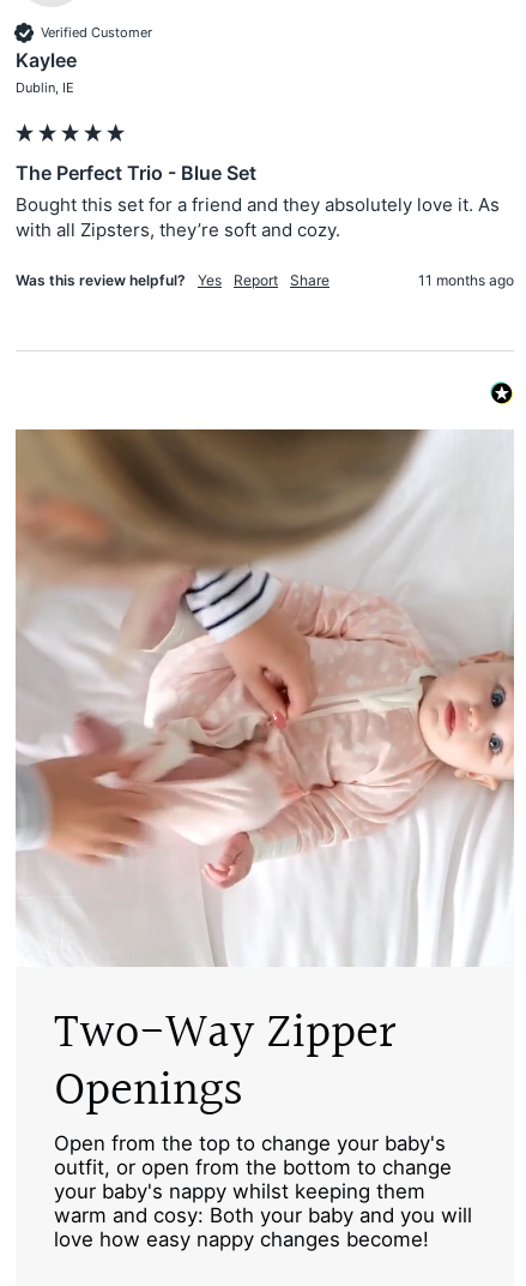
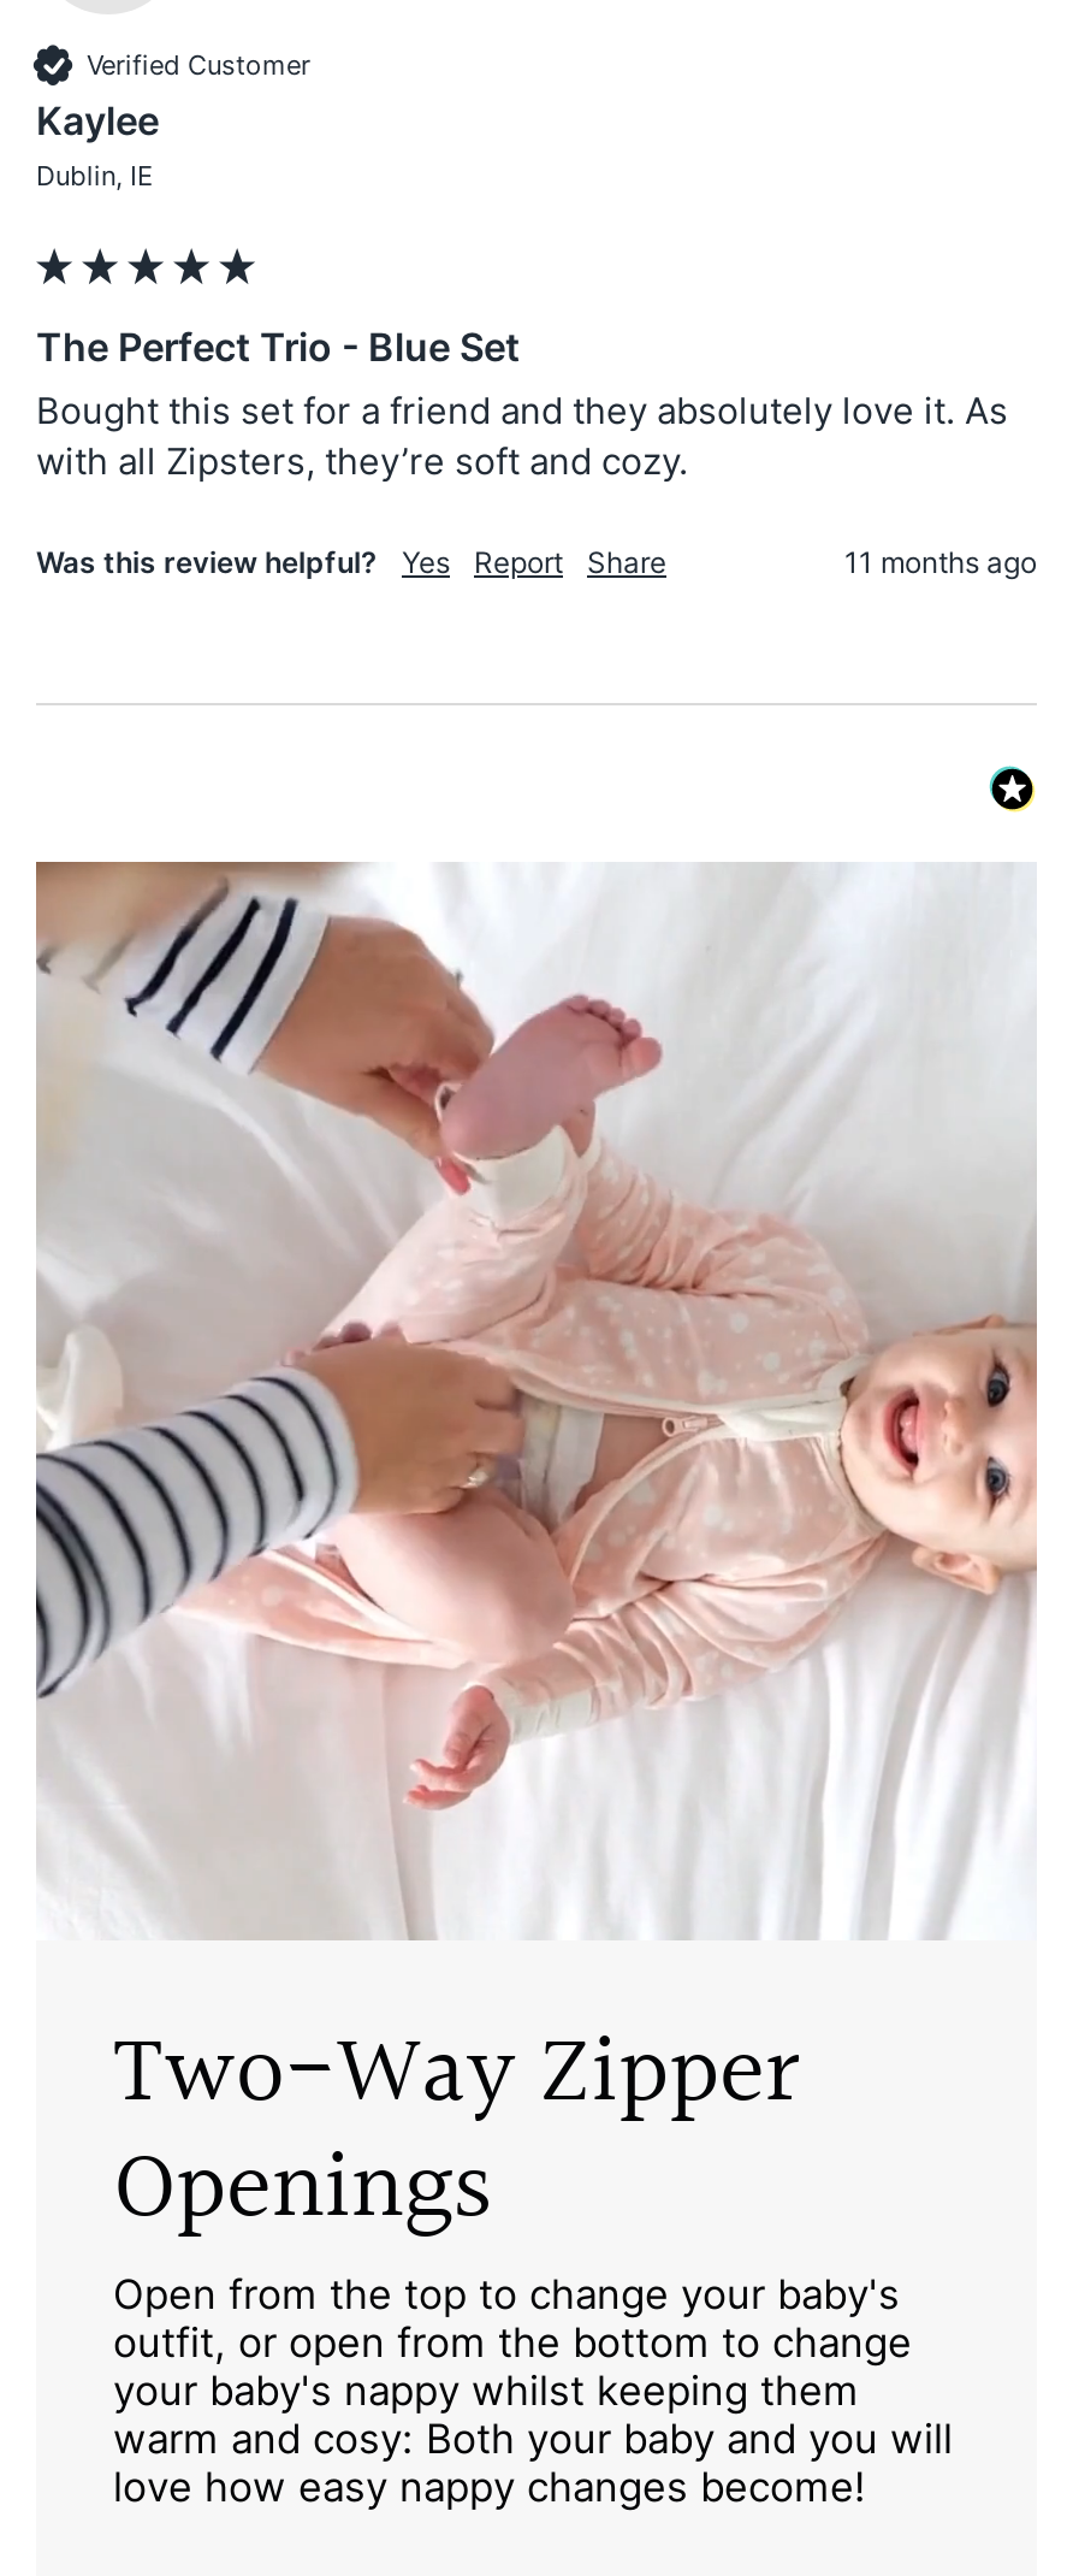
[16,428,514,967] [image] -> [34,859,1037,1940] [image]

